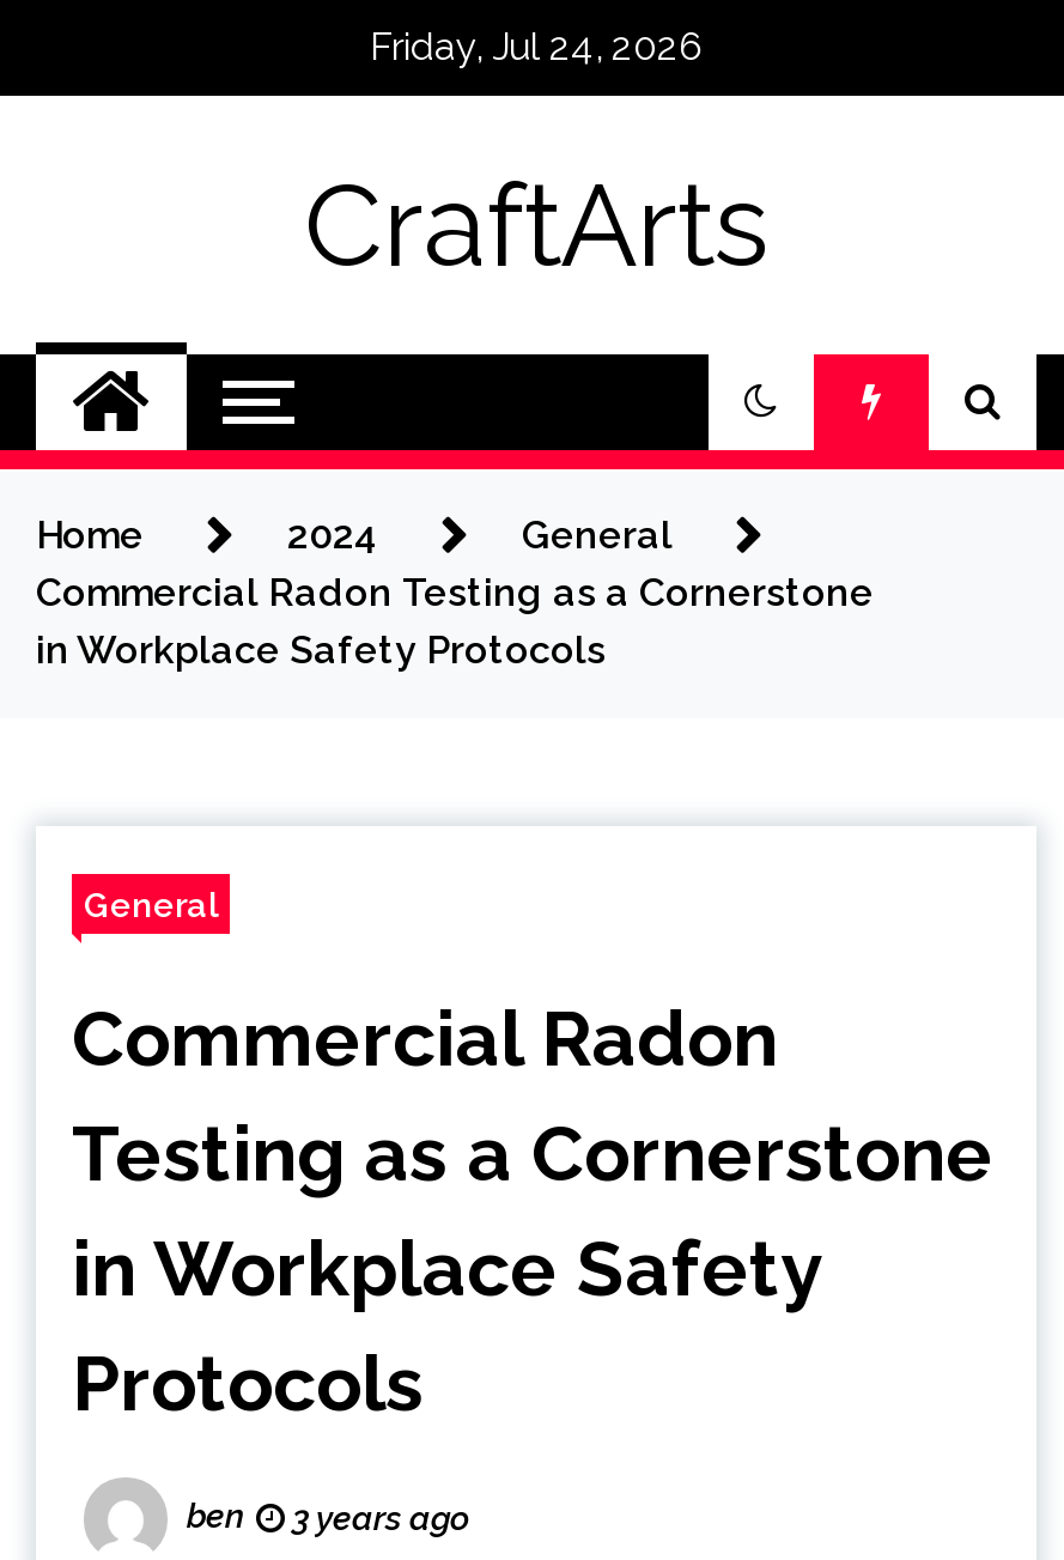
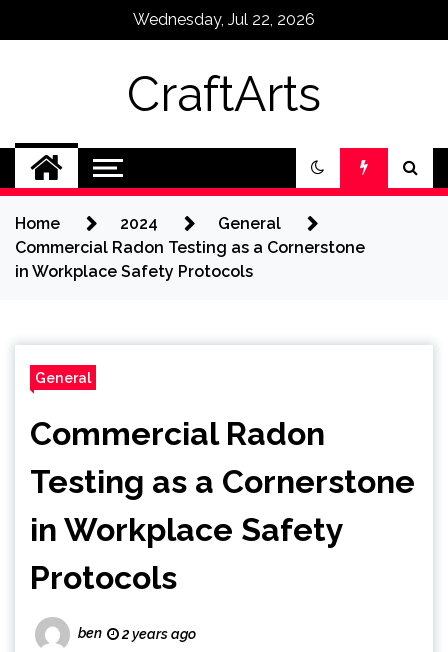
[370,24,703,69] Friday, Jul 24, 2026 -> [133,10,315,29] Wednesday, Jul 22, 2026
[187,1497,469,1537] ben 3 years ago -> [78,625,196,642] ben 2 years ago

